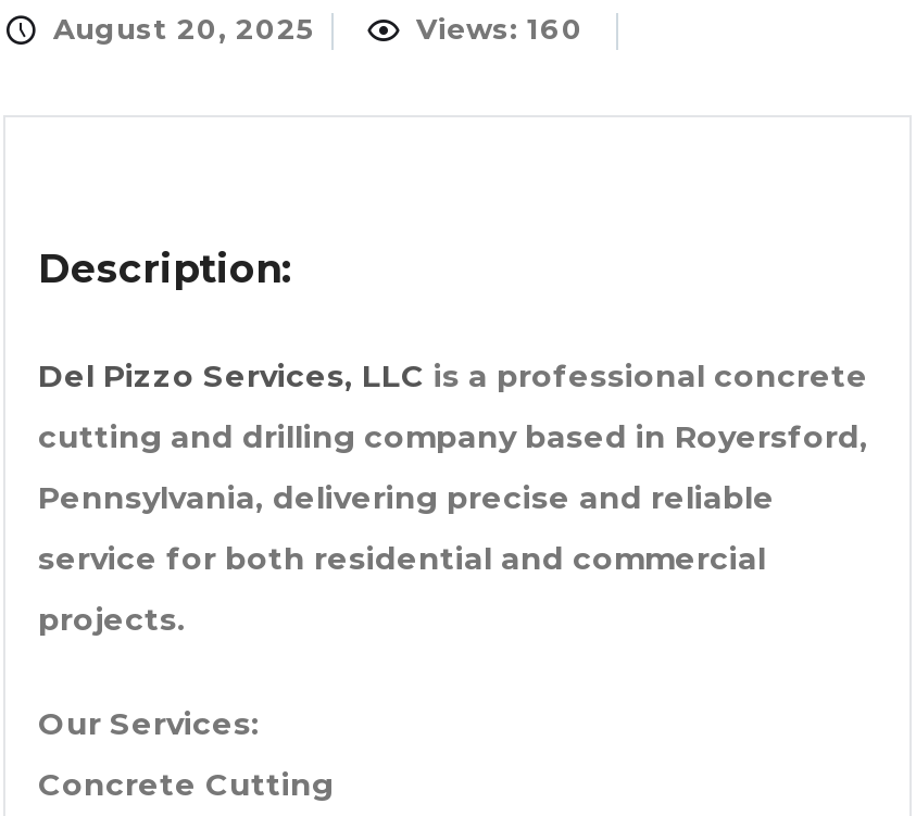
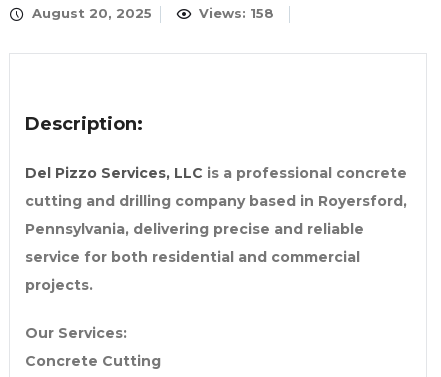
[407,12,584,47] Views: 160 -> [195,5,274,21] Views: 158

